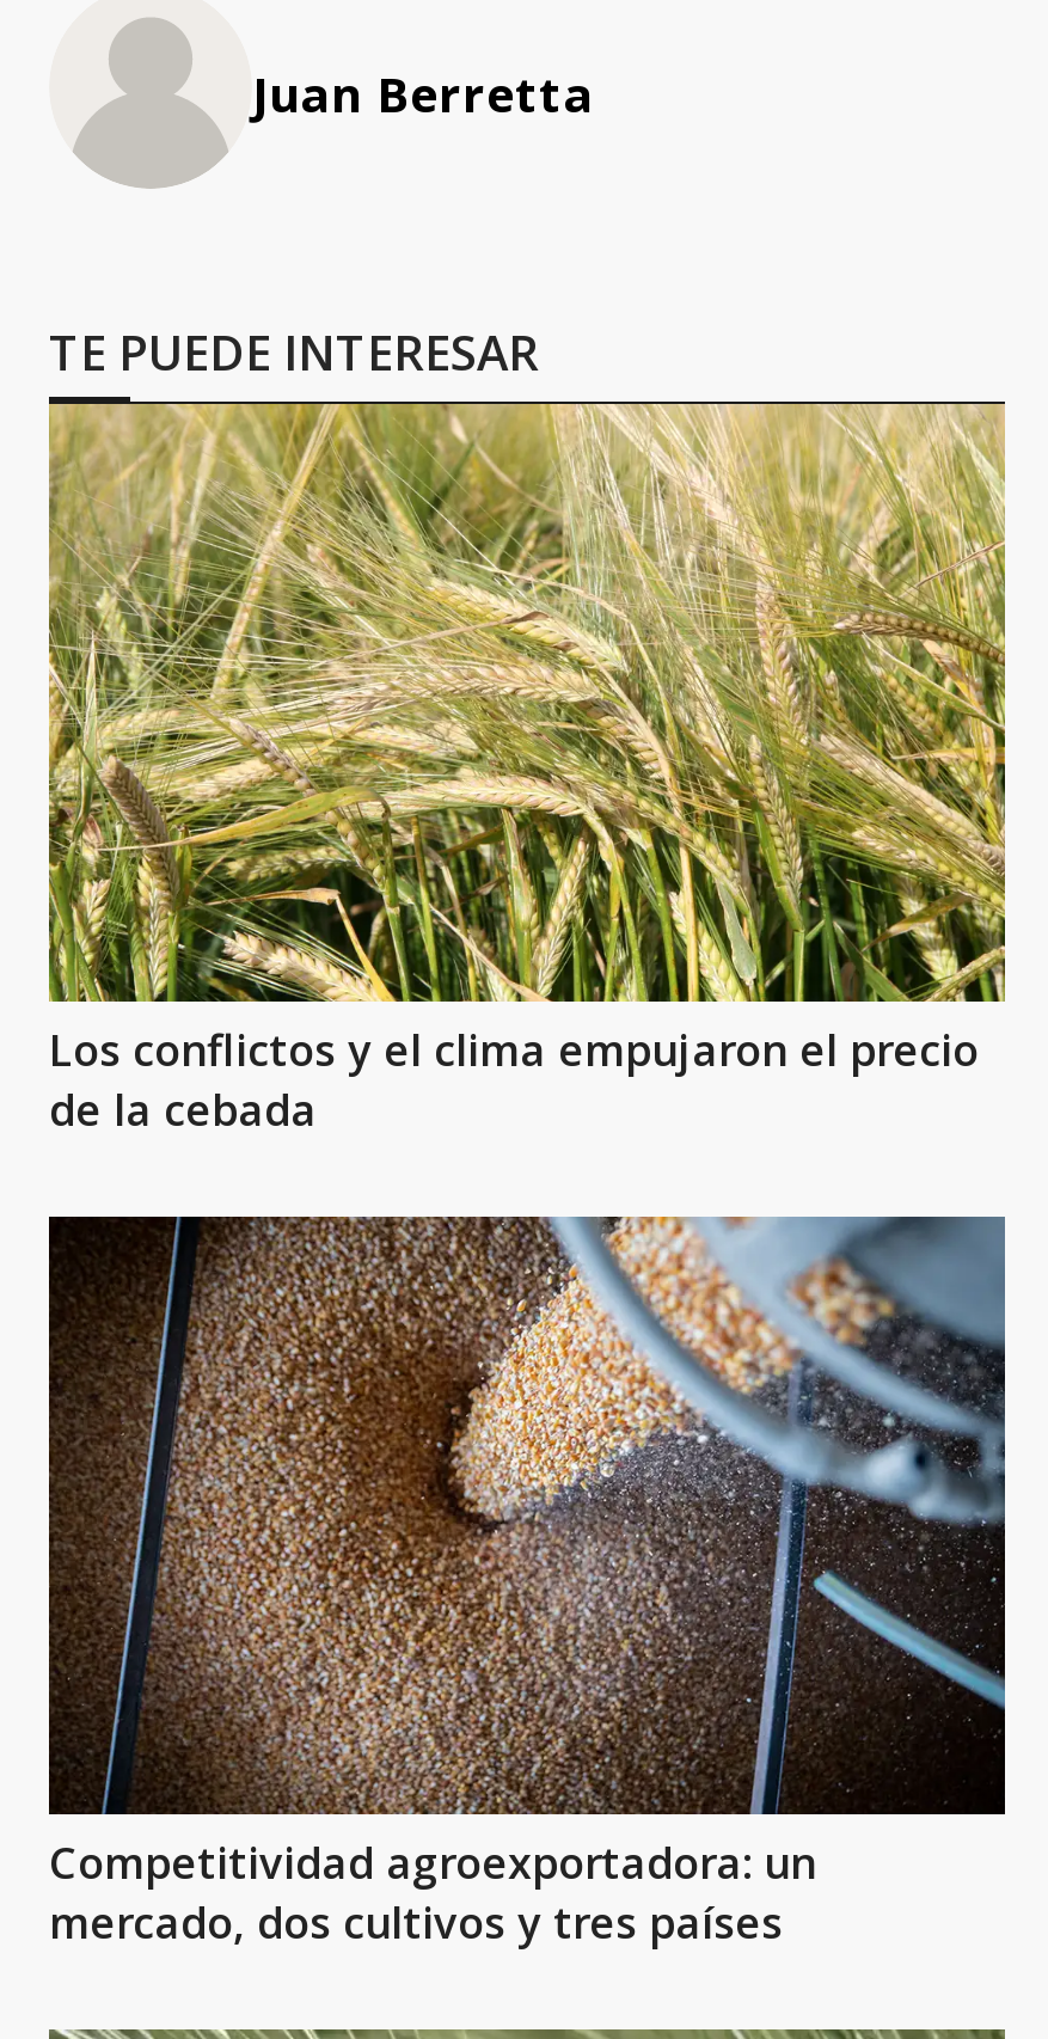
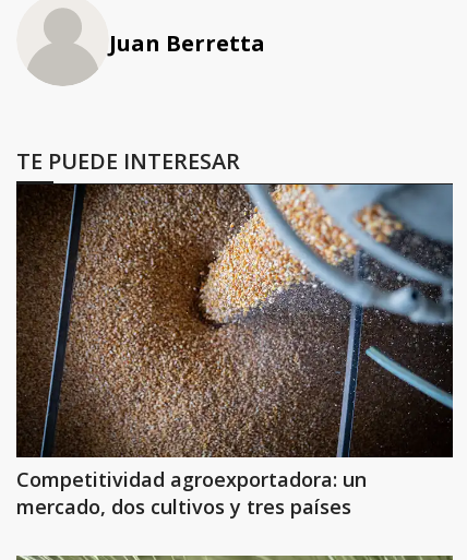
[47,402,1007,1138] [image] | Los conflictos y el clima empujaron el precio | de la cebada -> none

